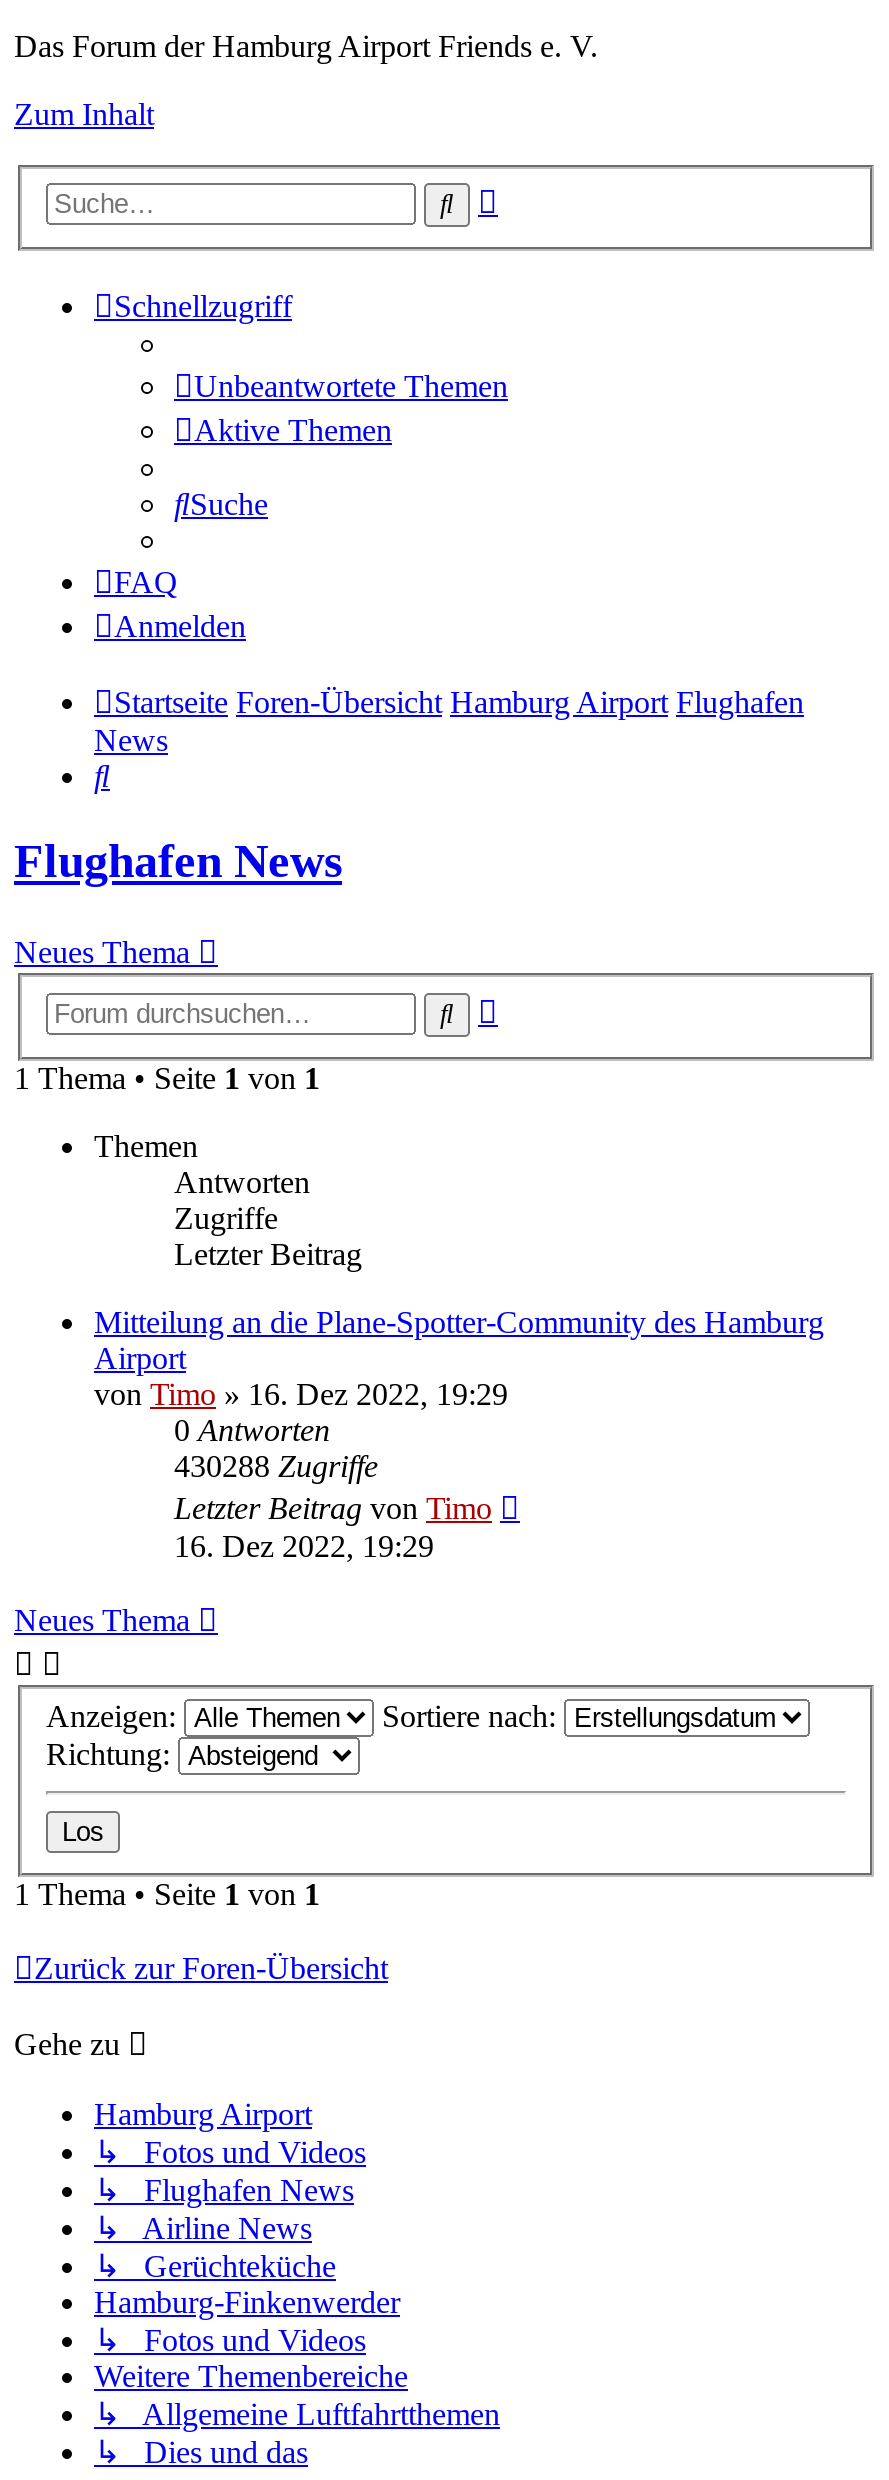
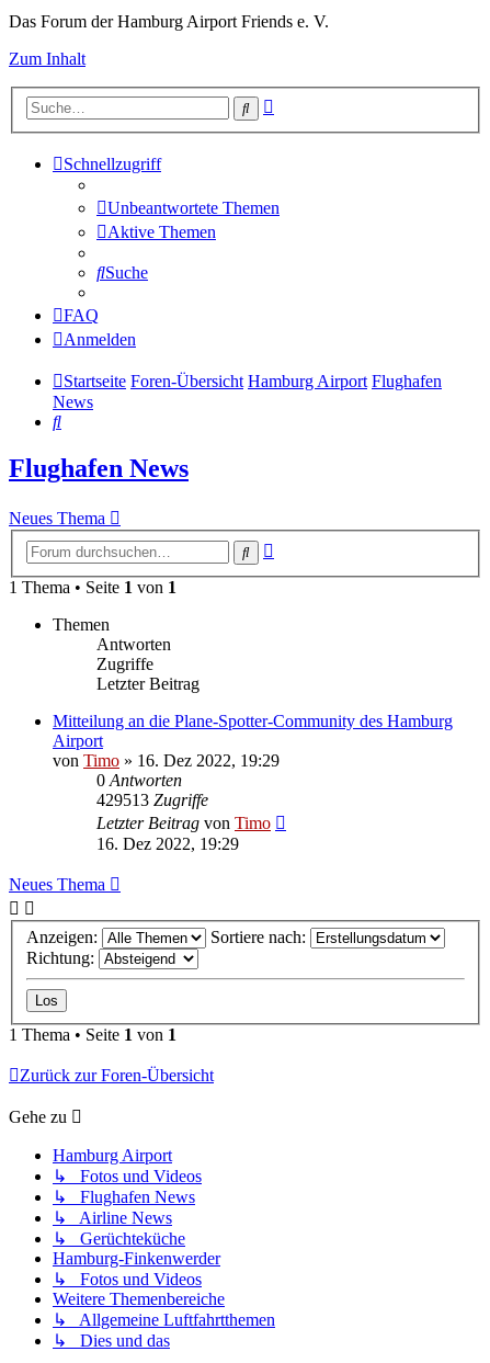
[174,1449,378,1483] 430288 Zugriffe -> [96,790,208,809] 429513 Zugriffe

